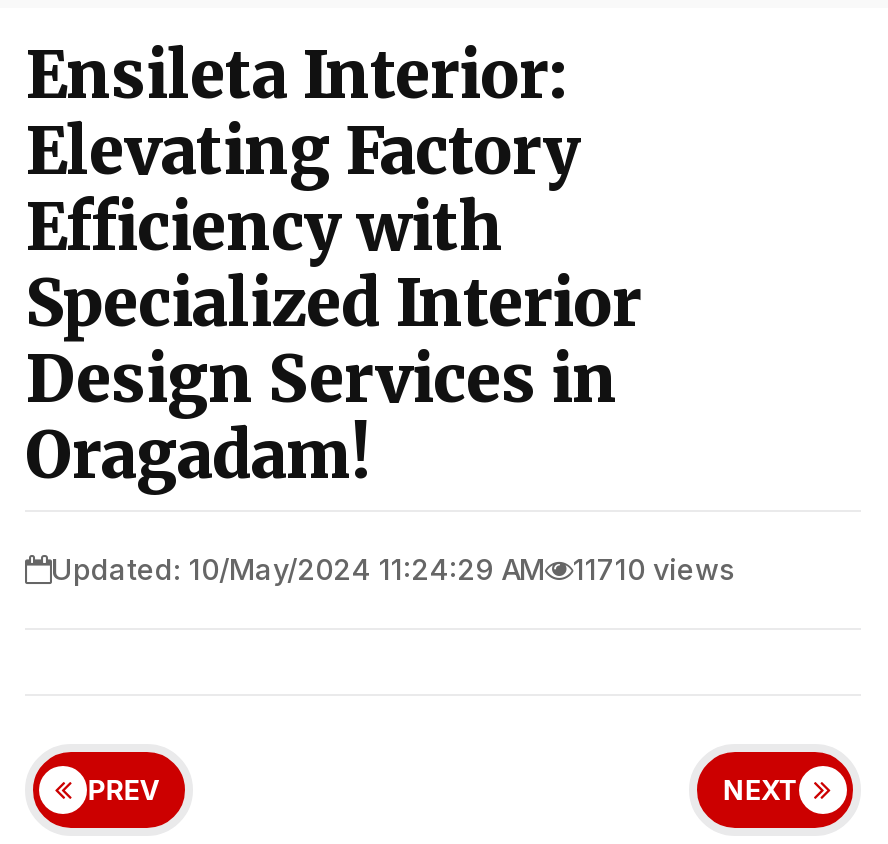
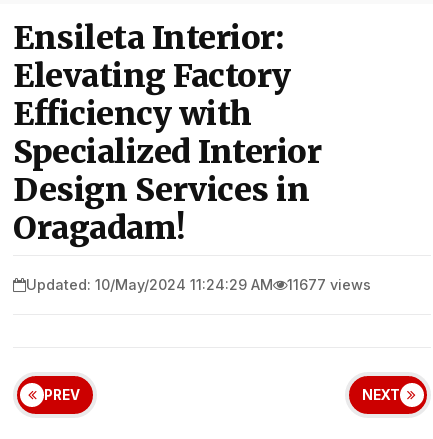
[51,552,735,586] Updated: 10/May/2024 11:24:29 AM 11710 views -> [26,276,371,293] Updated: 10/May/2024 11:24:29 AM 11677 views

